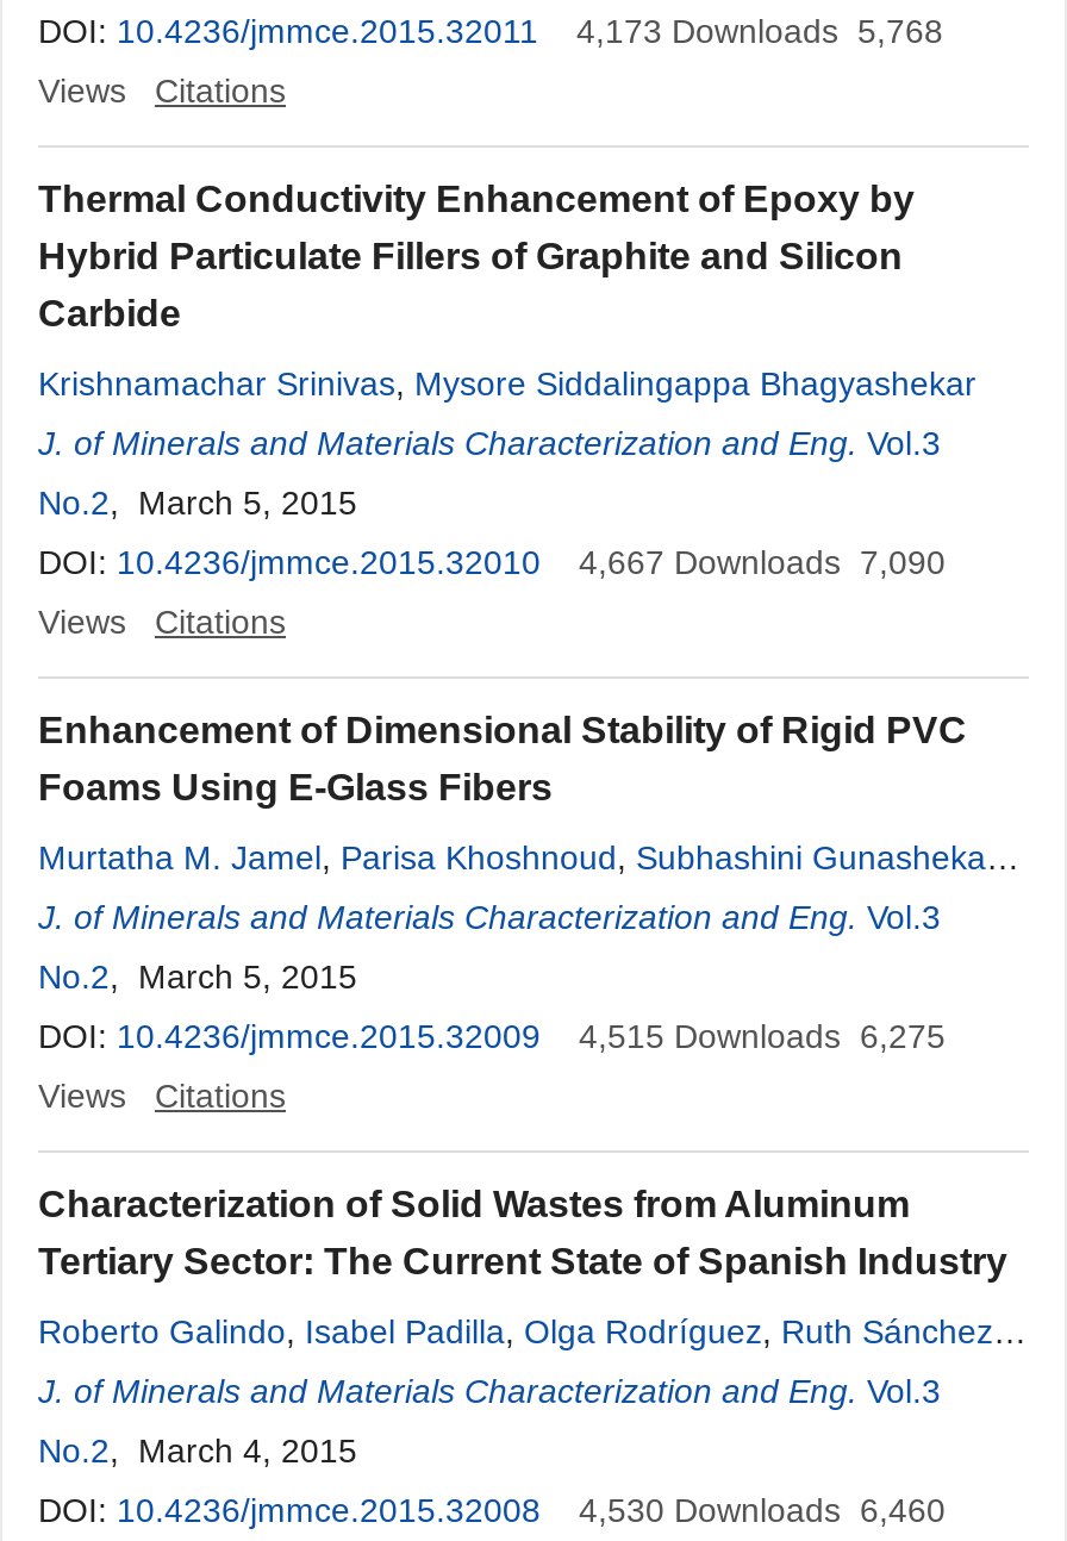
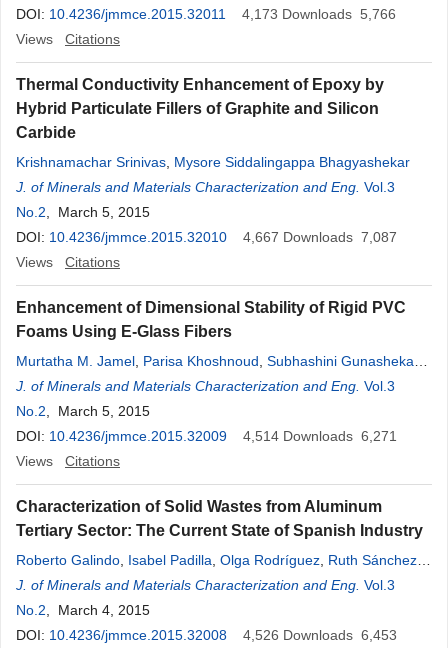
[38,12,943,50] DOI: 10.4236/jmmce.2015.32011 4,173 Downloads 5,768 -> [16,6,396,22] DOI: 10.4236/jmmce.2015.32011 4,173 Downloads 5,766
[38,543,946,581] DOI: 10.4236/jmmce.2015.32010 4,667 Downloads 7,090 -> [16,229,397,245] DOI: 10.4236/jmmce.2015.32010 4,667 Downloads 7,087
[38,1017,946,1055] DOI: 10.4236/jmmce.2015.32009 4,515 Downloads 6,275 -> [16,428,397,444] DOI: 10.4236/jmmce.2015.32009 4,514 Downloads 6,271
[38,1491,946,1529] DOI: 10.4236/jmmce.2015.32008 4,530 Downloads 6,460 -> [16,627,397,643] DOI: 10.4236/jmmce.2015.32008 4,526 Downloads 6,453

